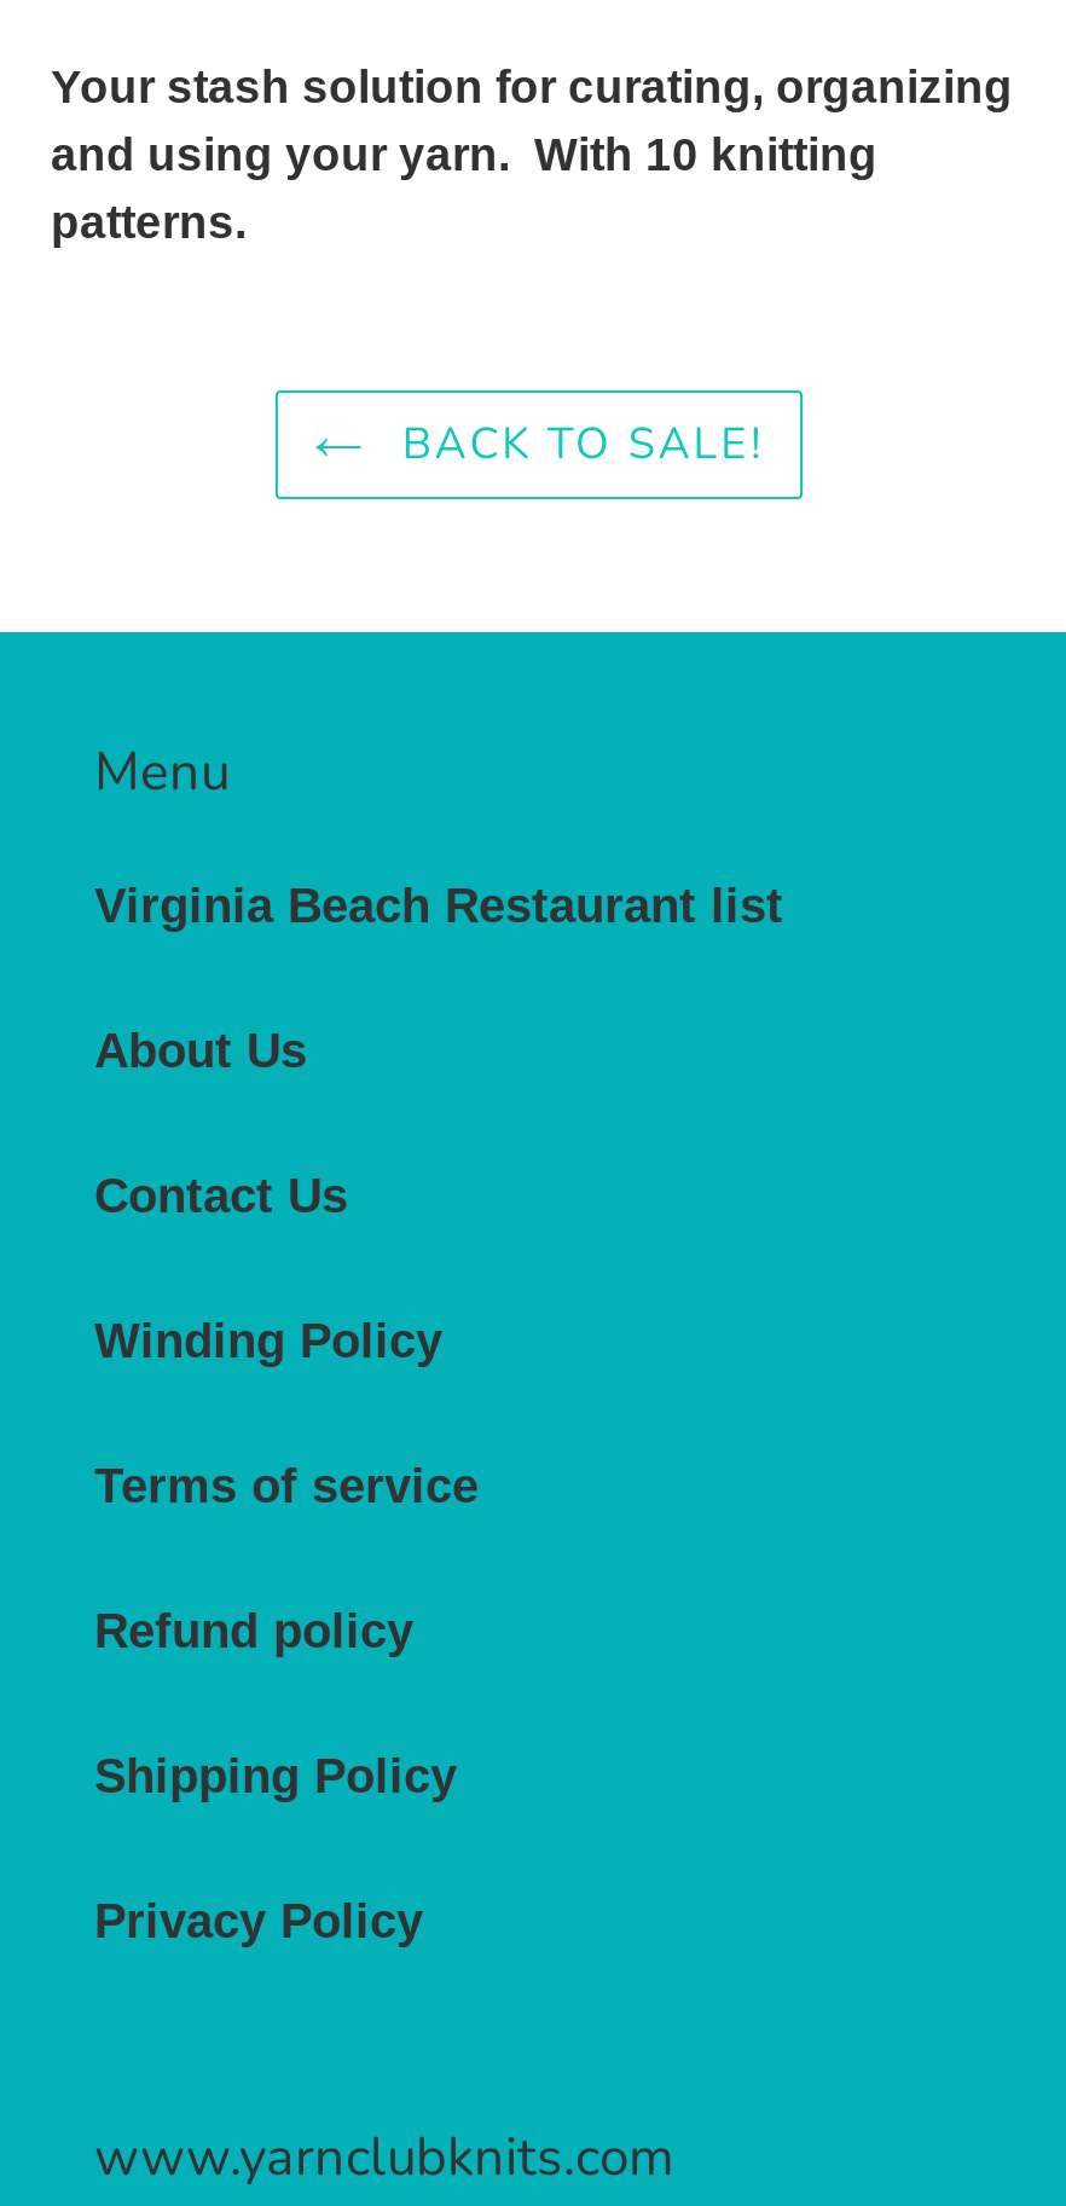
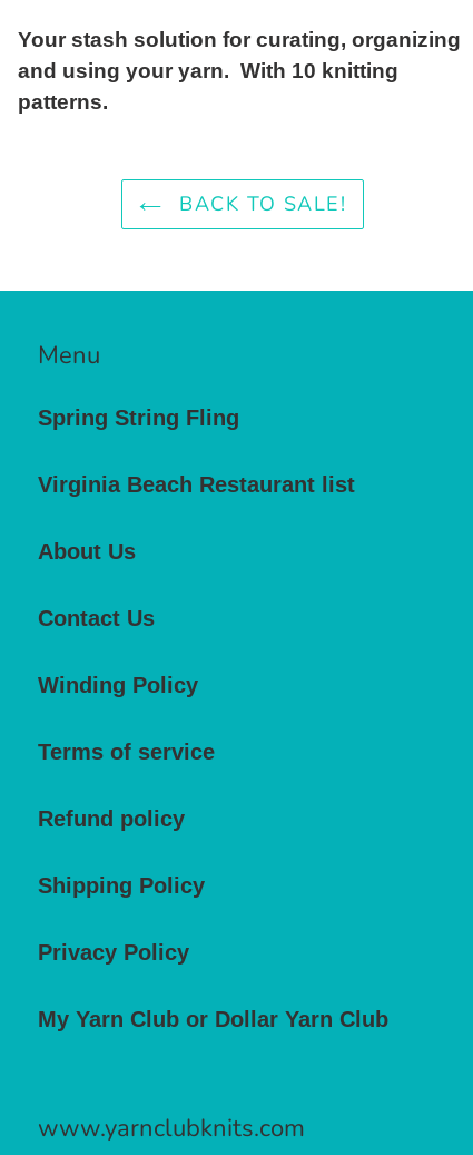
none -> [38,405,239,430] Spring String Fling
none -> [38,1007,388,1031] My Yarn Club or Dollar Yarn Club

